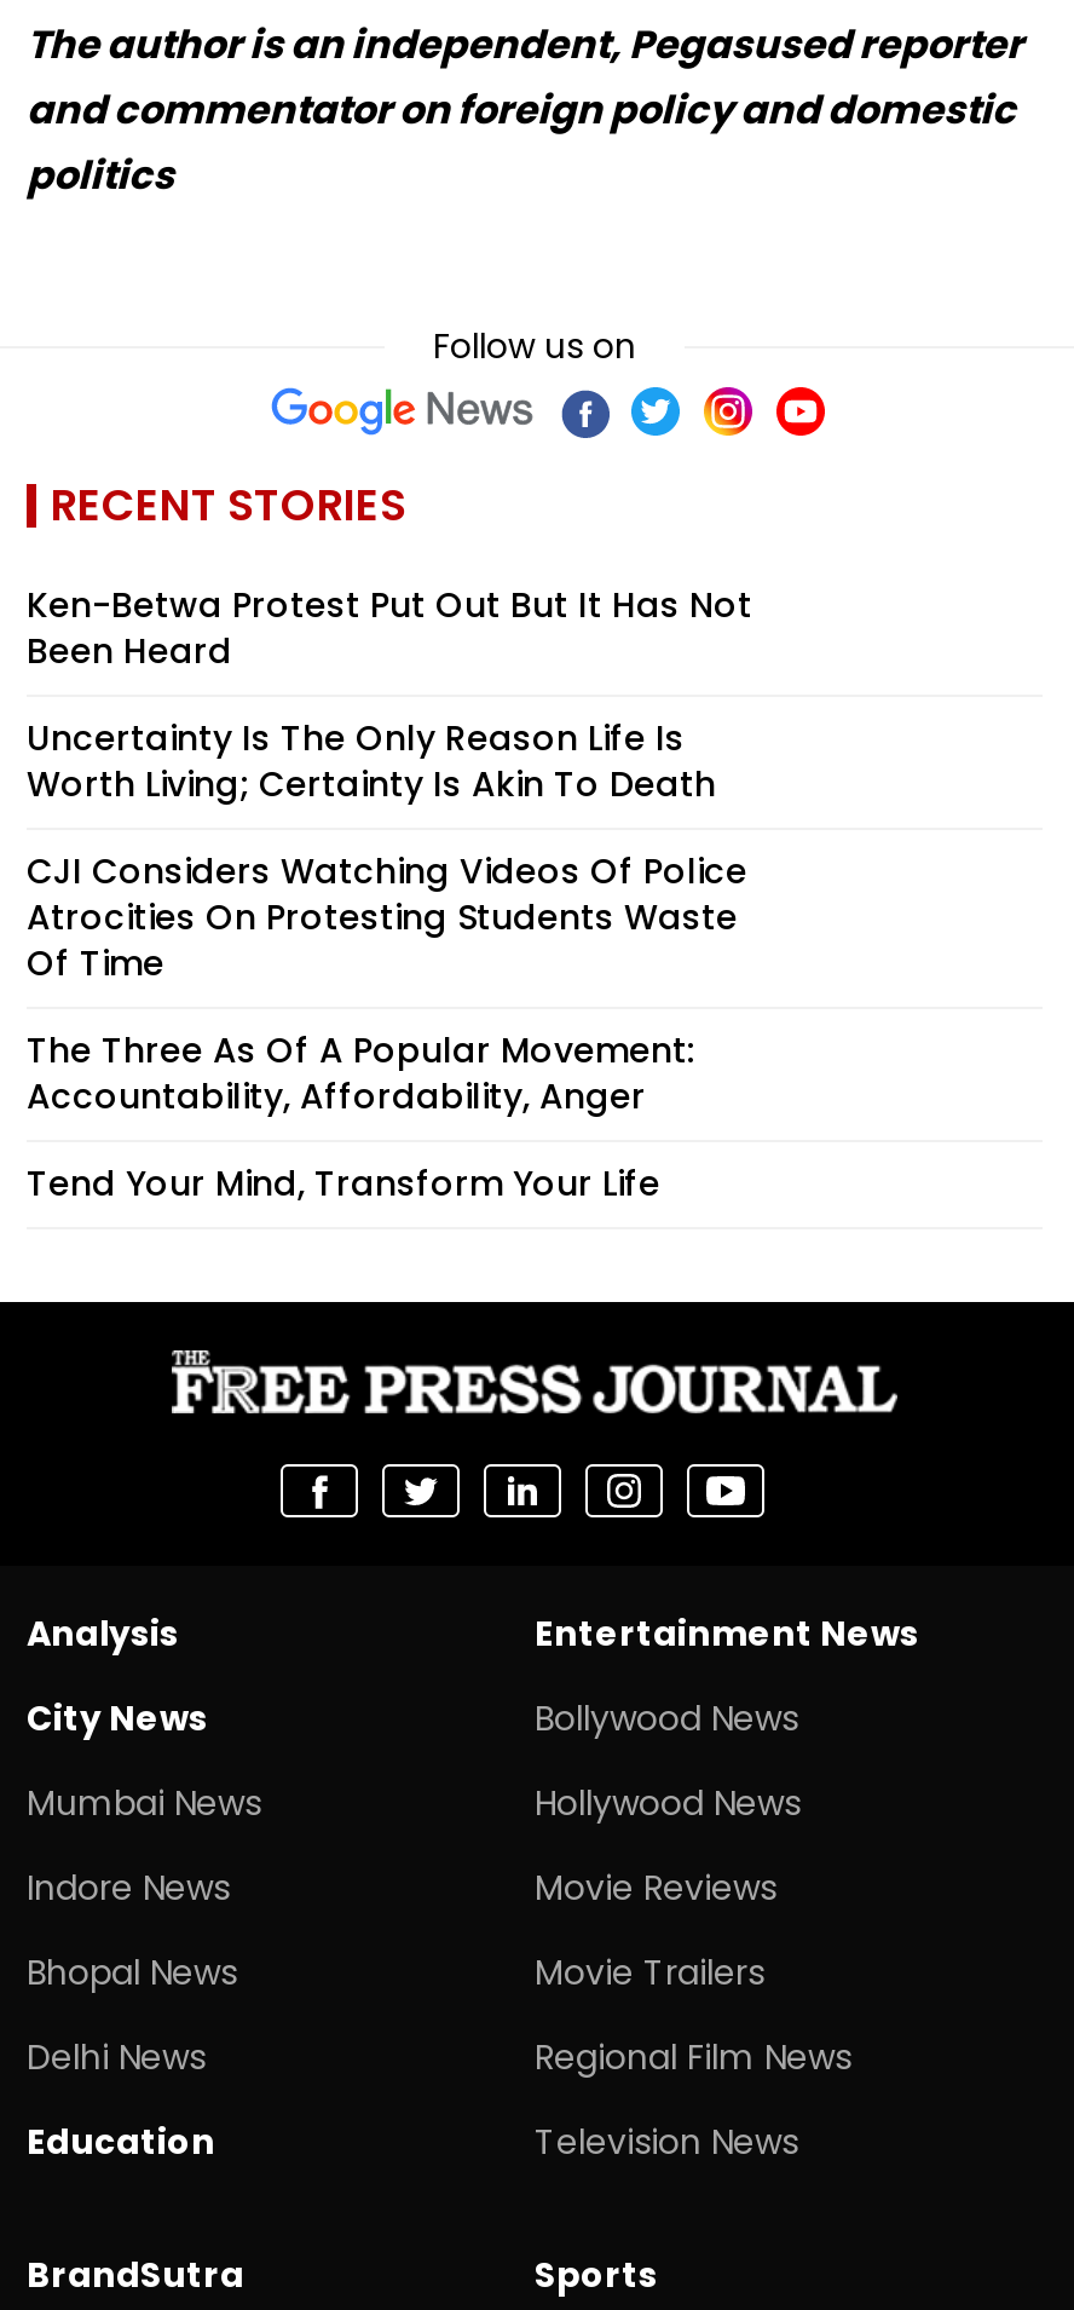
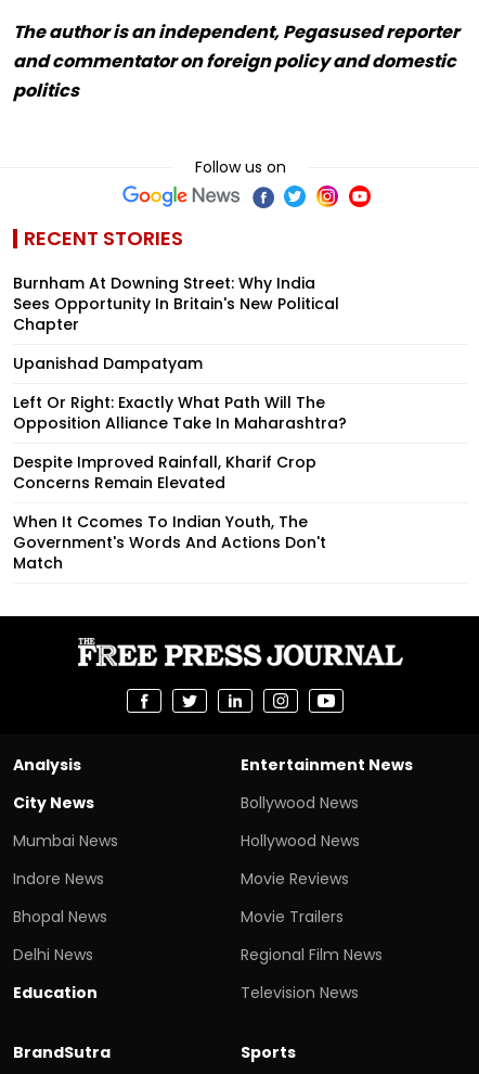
[27,581,752,675] Ken-Betwa Protest Put Out But It Has Not | Been Heard -> [13,272,339,335] Burnham At Downing Street: Why India | Sees Opportunity In Britain's New Political | Chapter
[27,714,716,808] Uncertainty Is The Only Reason Life Is | Worth Living; Certainty Is Akin To Death -> [13,353,203,374] Upanishad Dampatyam
[27,847,747,987] CJI Considers Watching Videos Of Police | Atrocities On Protesting Students Waste | Of Time -> [13,392,347,434] Left Or Right: Exactly What Path Will The | Opposition Alliance Take In Maharashtra?
[27,1026,694,1121] The Three As Of A Popular Movement: | Accountability, Affordability, Anger -> [13,451,316,494] Despite Improved Rainfall, Kharif Crop | Concerns Remain Elevated
[27,1159,660,1208] Tend Your Mind, Transform Your Life -> [13,511,326,574] When It Ccomes To Indian Youth, The | Government's Words And Actions Don't | Match

